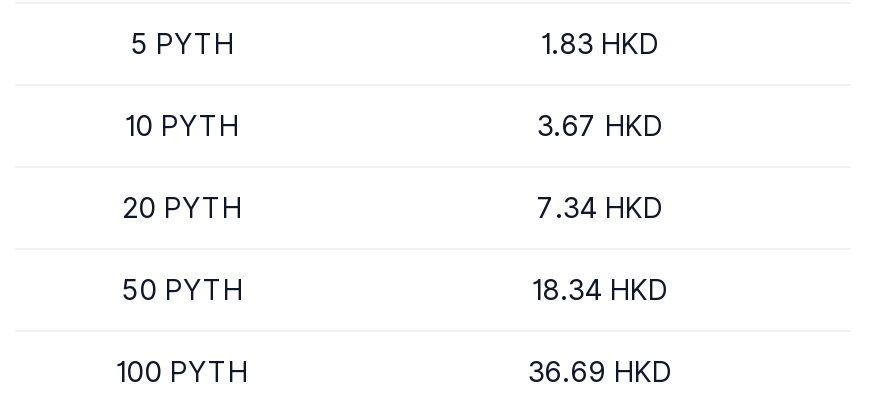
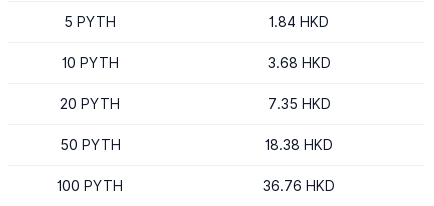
[541,26,659,60] 1.83 HKD -> [269,13,329,30] 1.84 HKD
[537,108,663,142] 3.67 HKD -> [267,54,330,71] 3.68 HKD
[537,190,663,224] 7.34 HKD -> [267,95,330,112] 7.35 HKD
[532,272,668,306] 18.34 HKD -> [265,136,333,153] 18.38 HKD
[528,354,672,388] 36.69 HKD -> [263,177,335,194] 36.76 HKD

